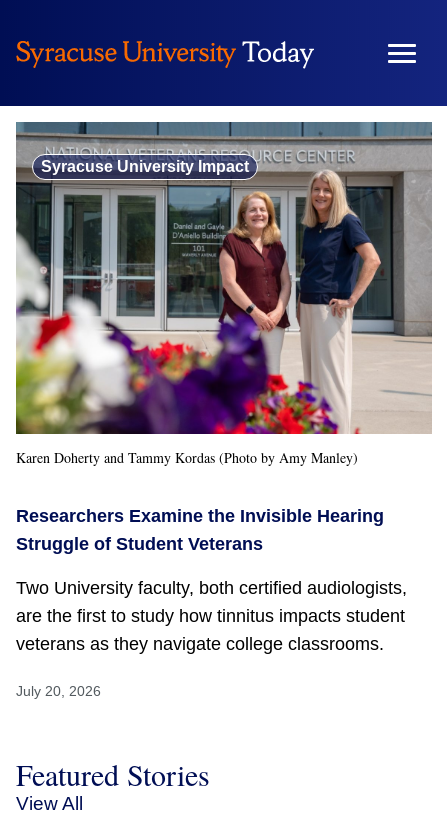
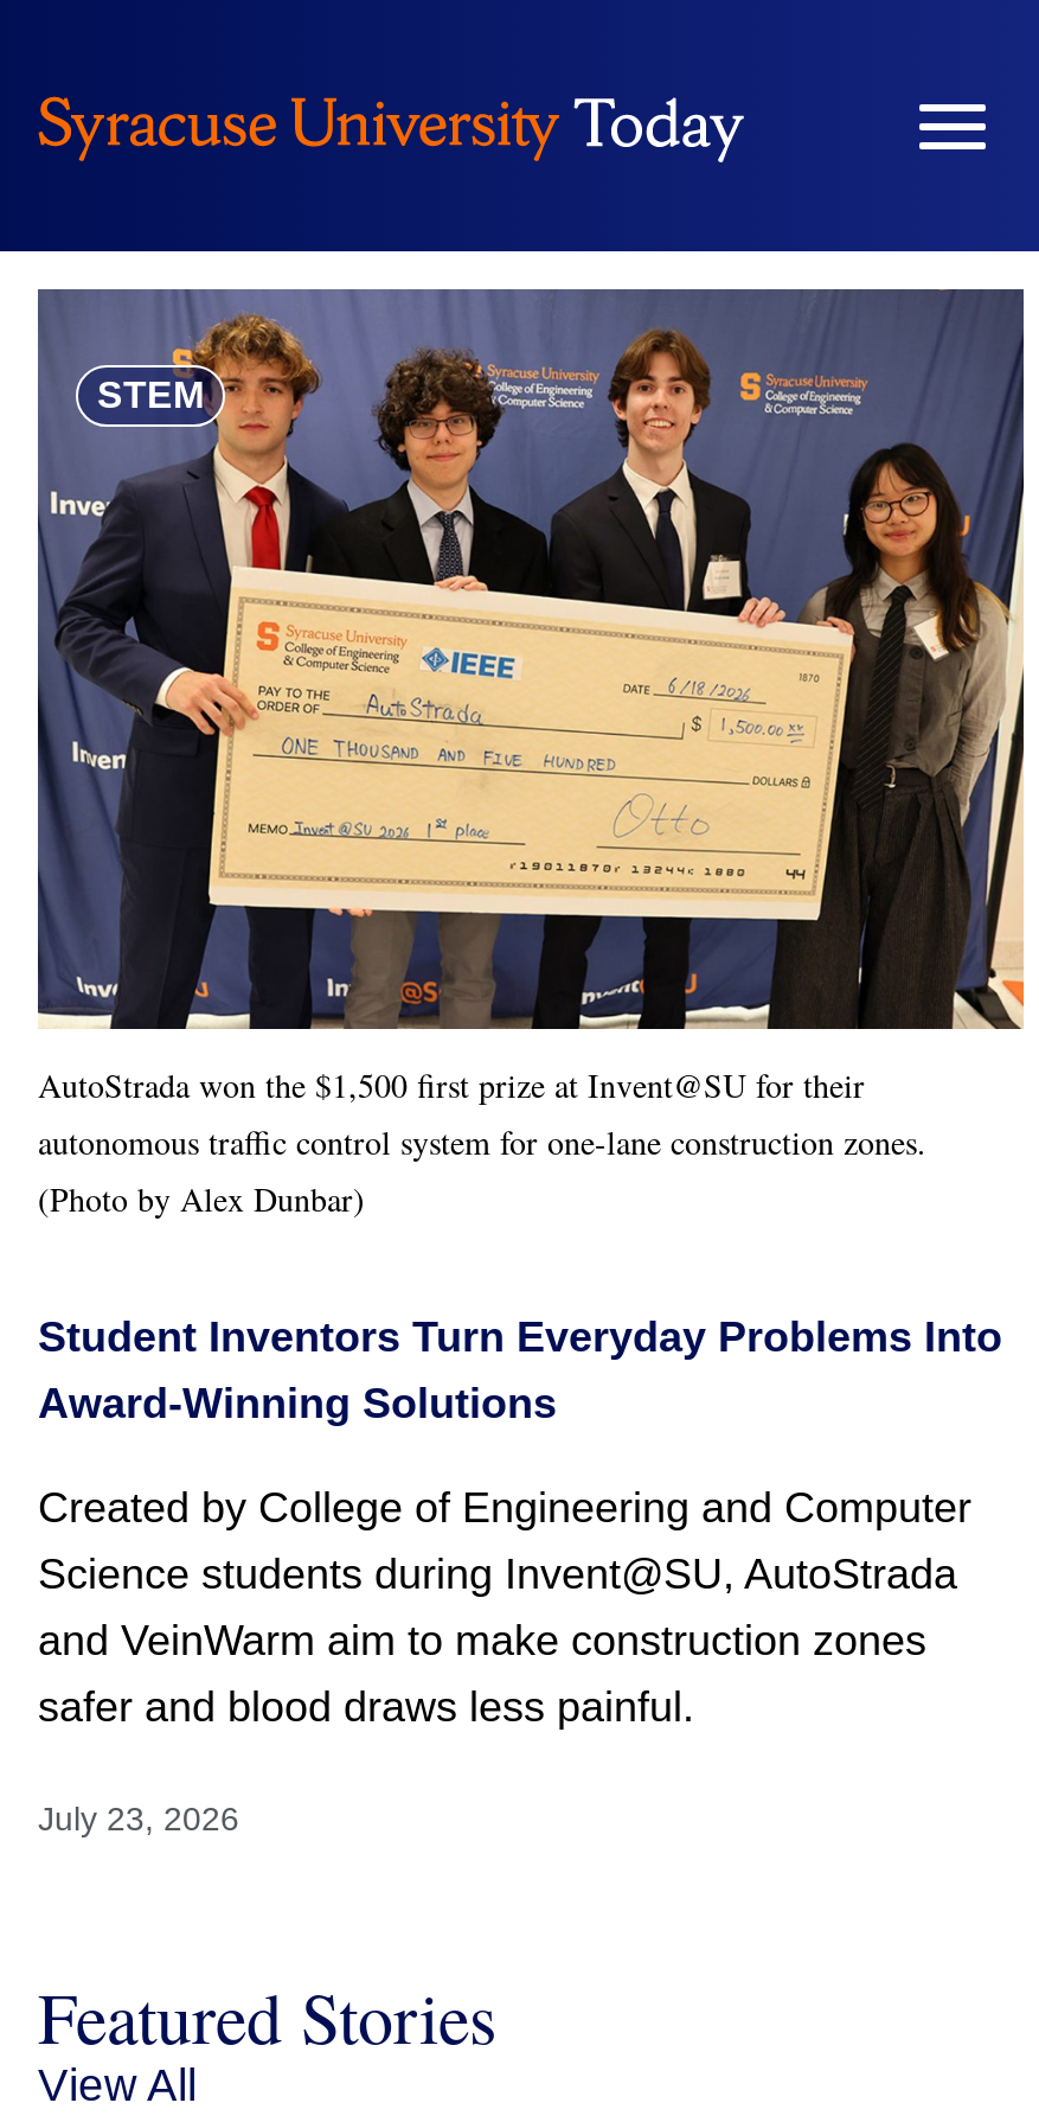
[15,122,432,435] [image] | Syracuse University Impact -> [36,289,1026,1031] [image] | STEM
[16,448,358,467] Karen Doherty and Tammy Kordas (Photo by Amy Manley) -> [38,1062,926,1221] AutoStrada won the $1,500 first prize at Invent@SU for their | autonomous traffic control system for one-lane construction zones. | (Photo by Alex Dunbar)
[16,506,384,554] Researchers Examine the Invisible Hearing | Struggle of Student Veterans -> [38,1314,1002,1427] Student Inventors Turn Everyday Problems Into | Award-Winning Solutions
[16,578,407,654] Two University faculty, both certified audiologists, | are the first to study how tinnitus impacts student | veterans as they navigate college classrooms. -> [38,1484,971,1731] Created by College of Engineering and Computer | Science students during Invent@SU, AutoStrada | and VeinWarm aim to make construction zones | safer and blood draws less painful.
[16,683,101,699] July 20, 2026 -> [38,1800,239,1837] July 23, 2026

